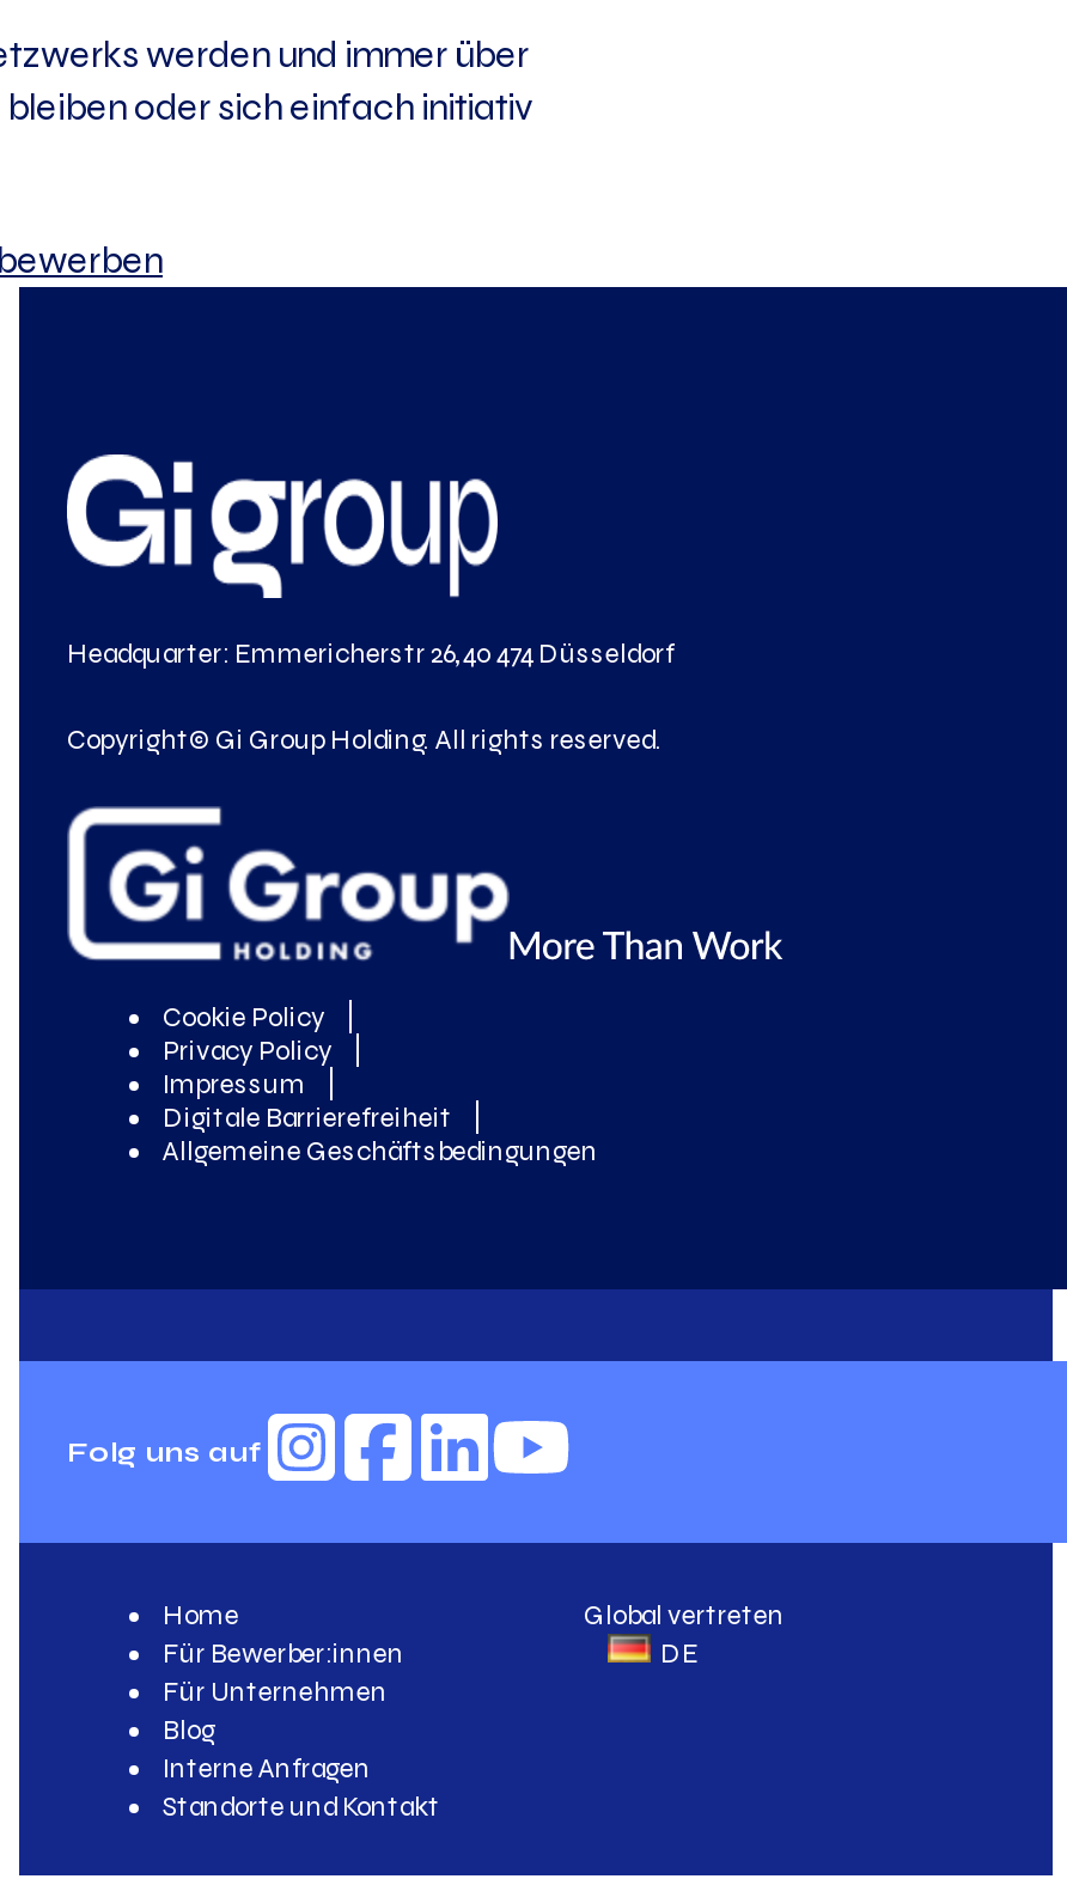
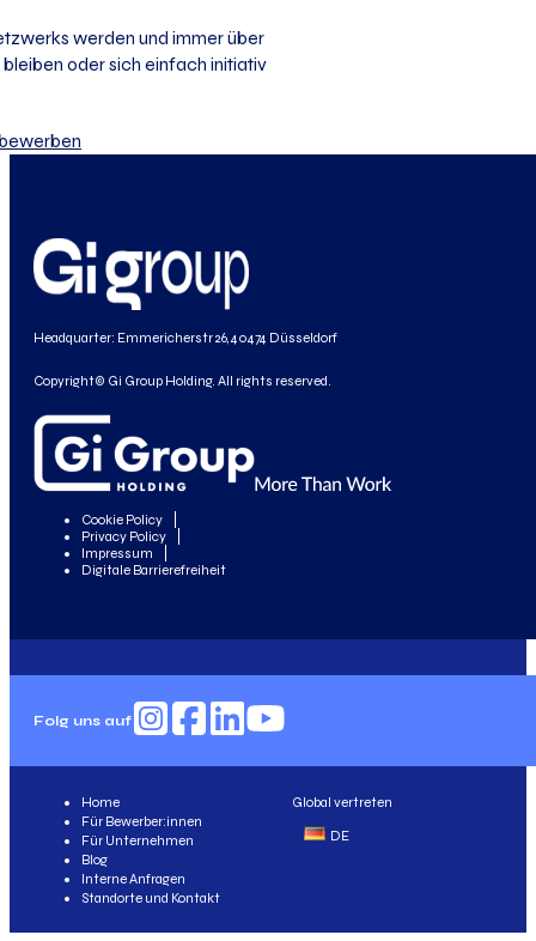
[163,1133,598,1167] Allgemeine Geschäftsbedingungen -> none

